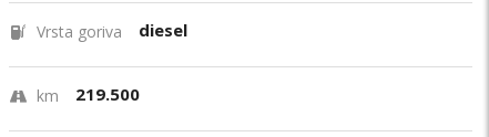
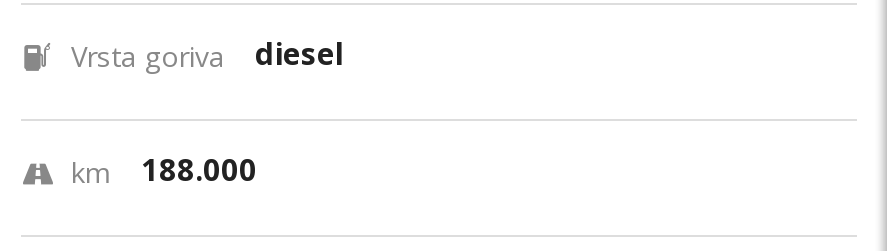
[37,83,140,106] km 219.500 -> [71,149,257,191] km 188.000

